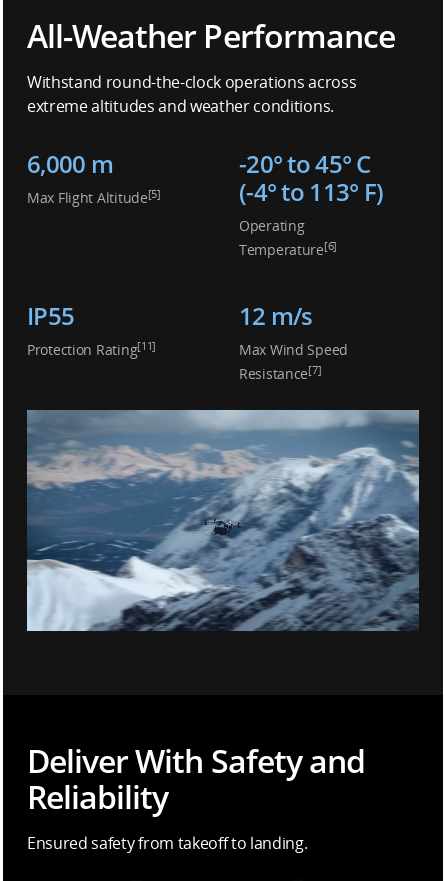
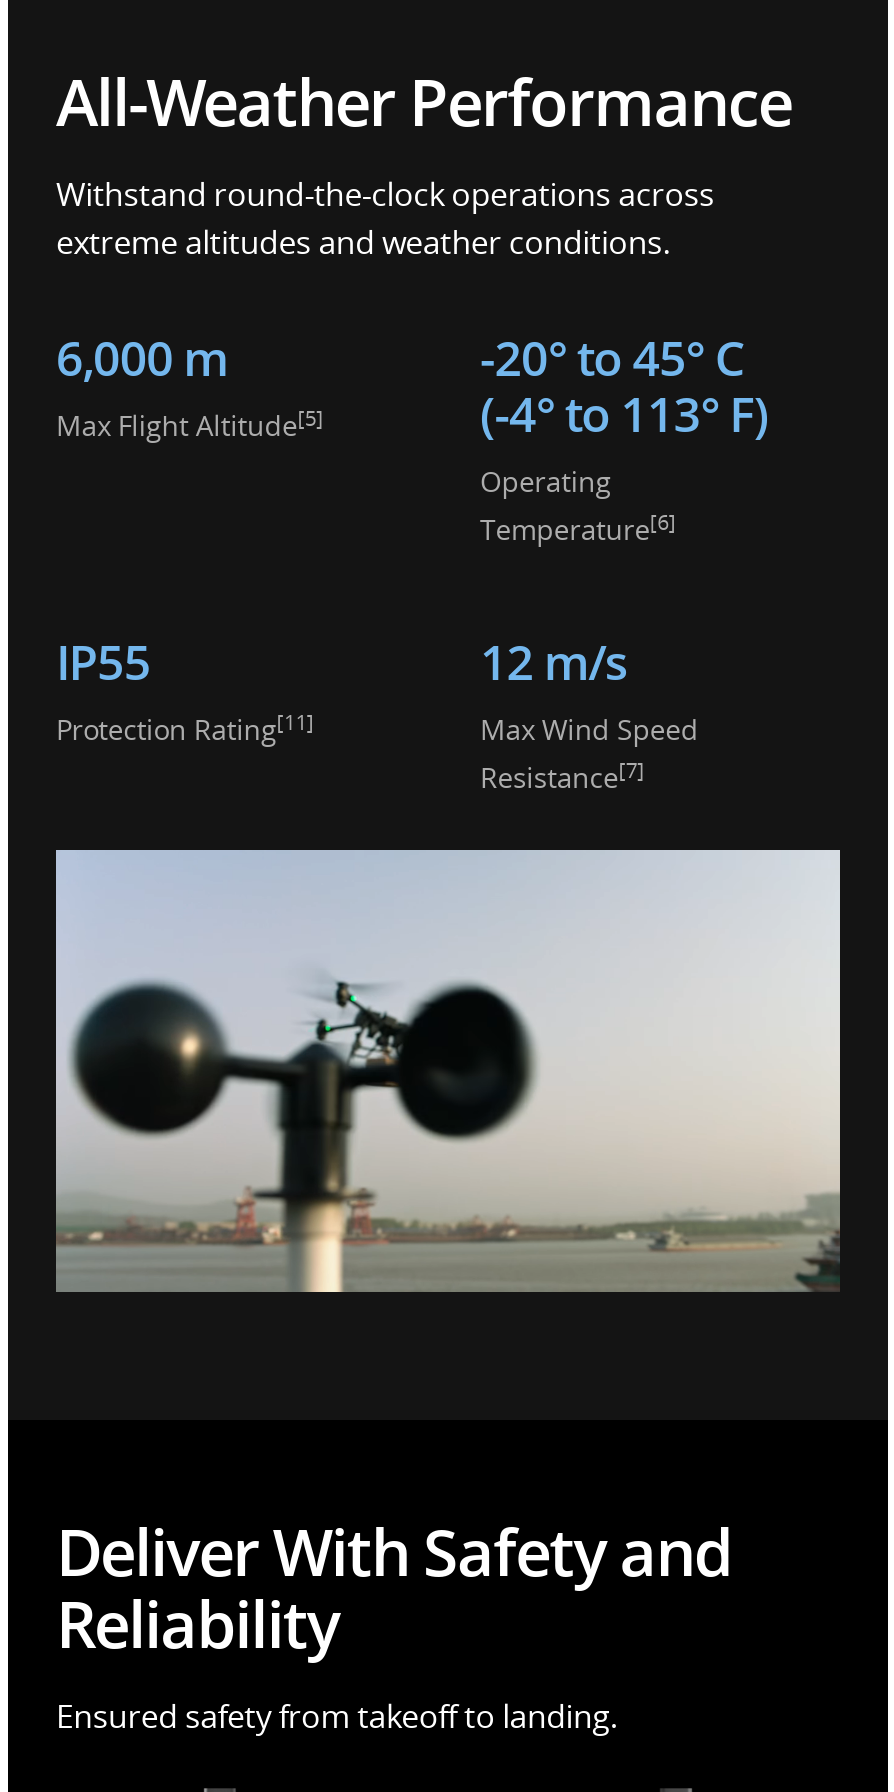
[27,410,420,631] [image] -> [54,850,842,1294] [image]

